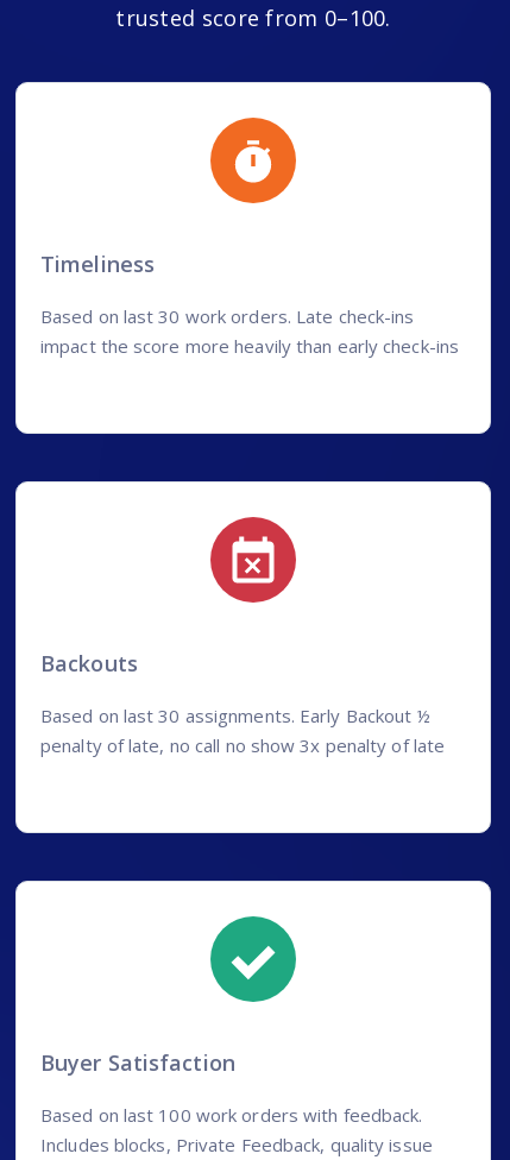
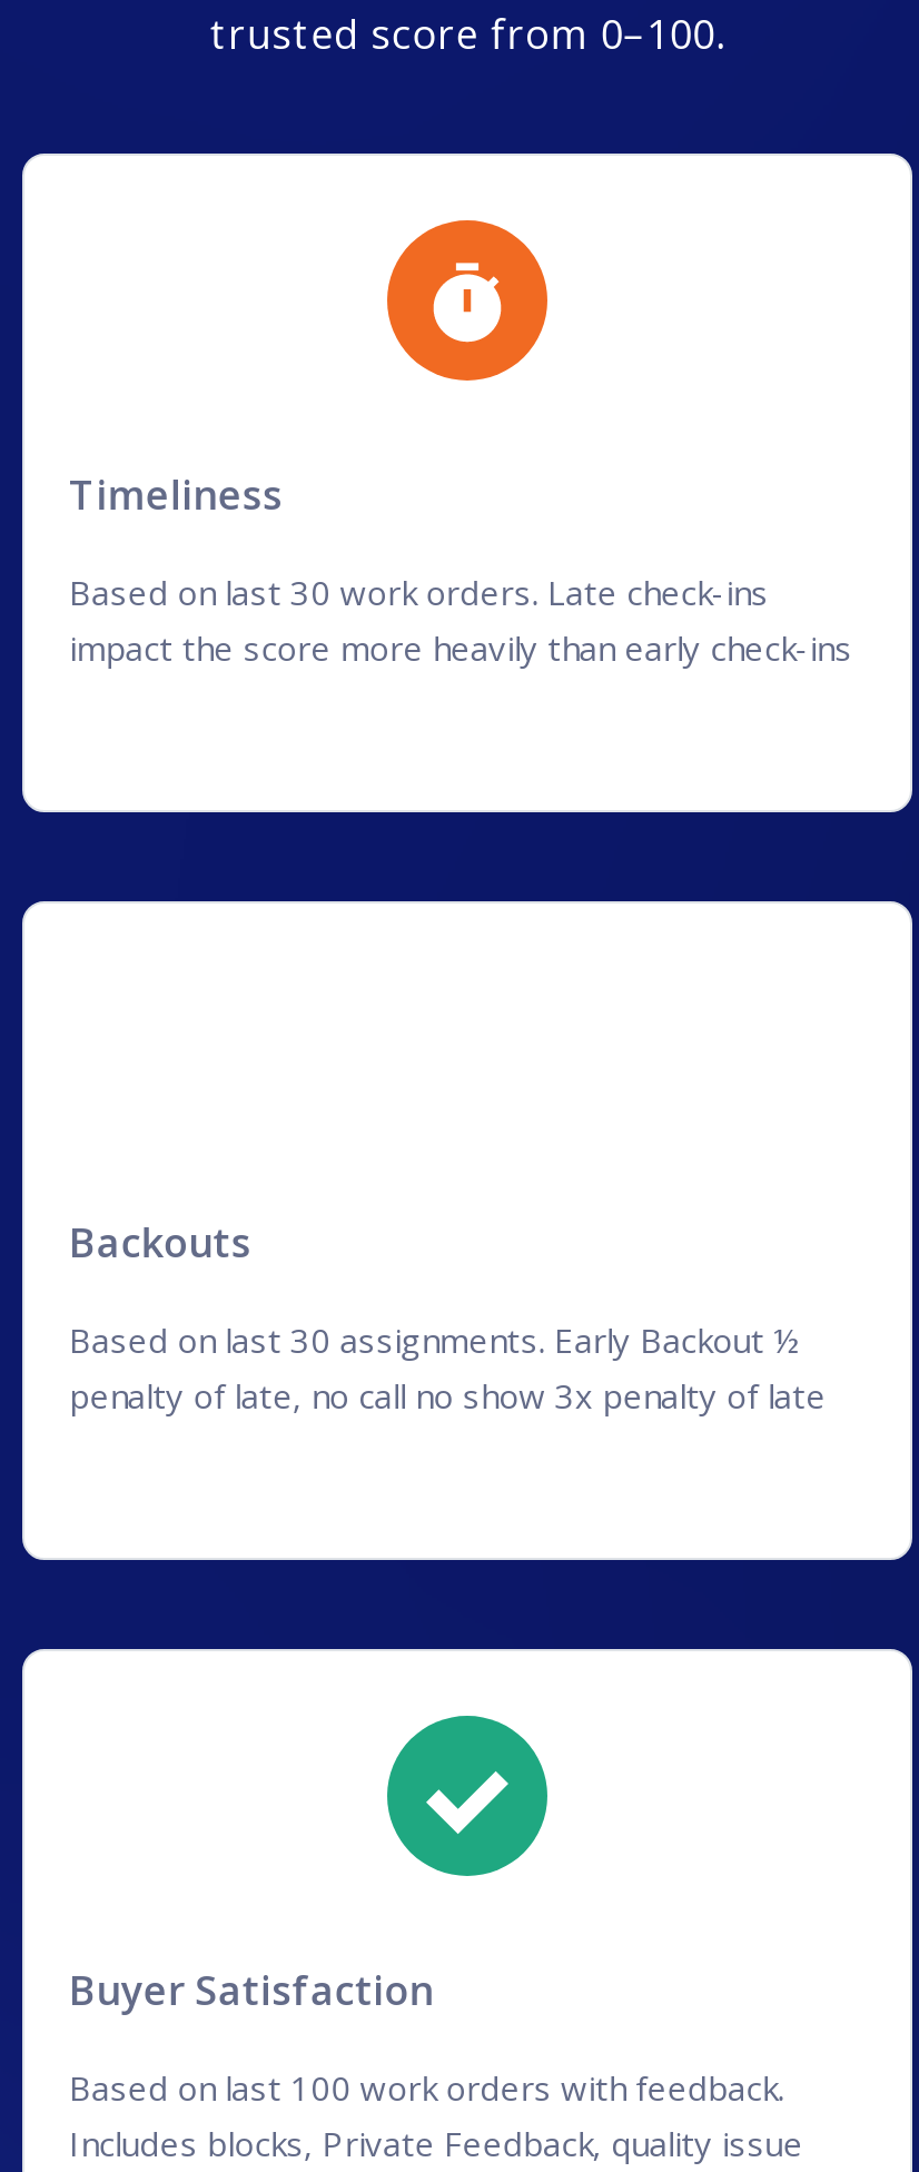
[209,516,297,604] [image] -> none

